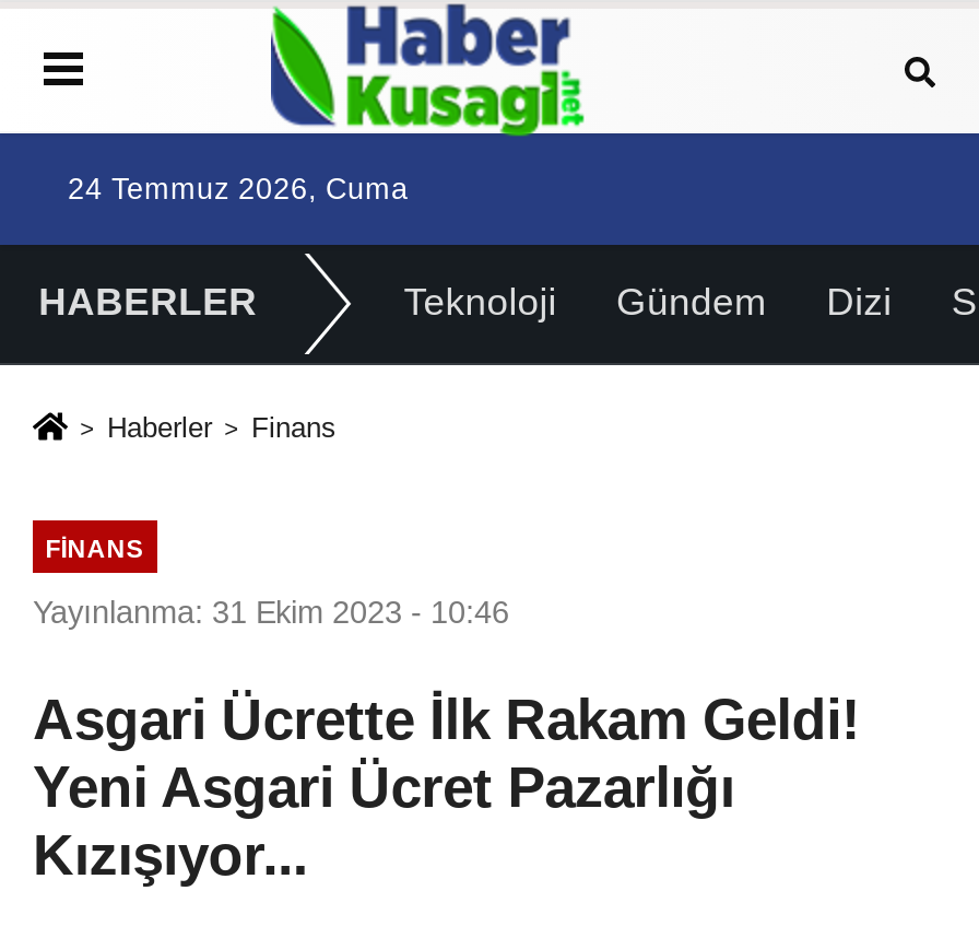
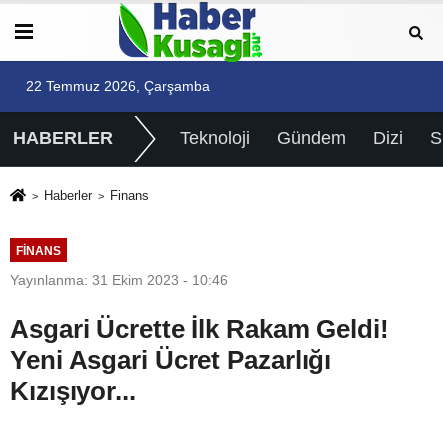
[68,173,409,206] 24 Temmuz 2026, Cuma -> [26,79,210,94] 22 Temmuz 2026, Çarşamba

